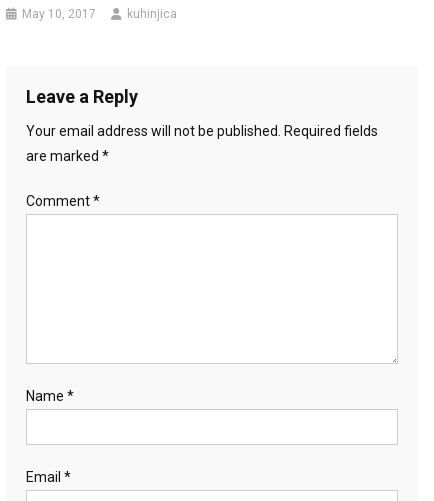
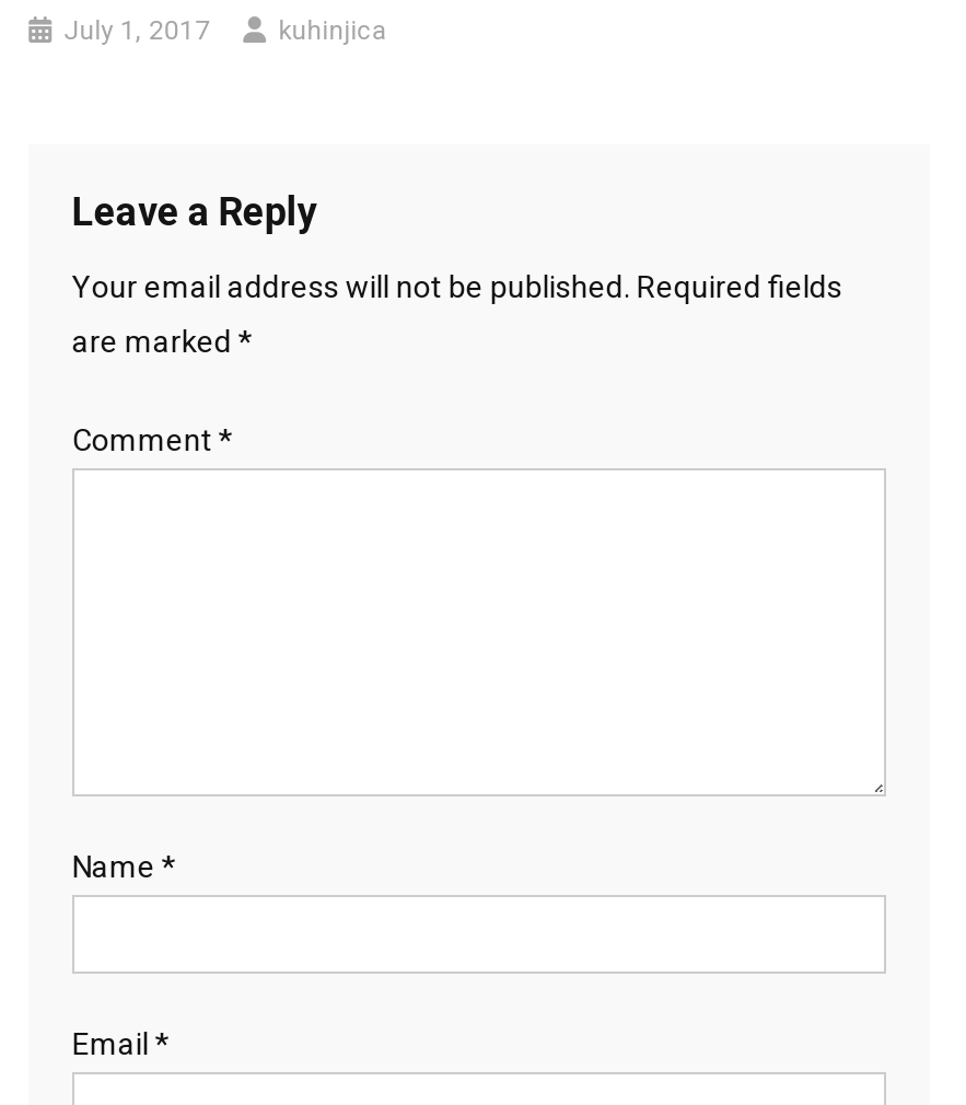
[22,7,96,21] May 10, 2017 -> [64,14,210,45] July 1, 2017

